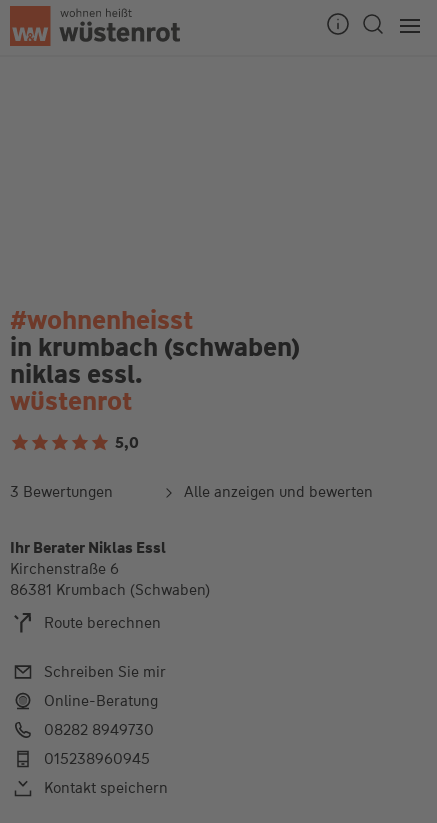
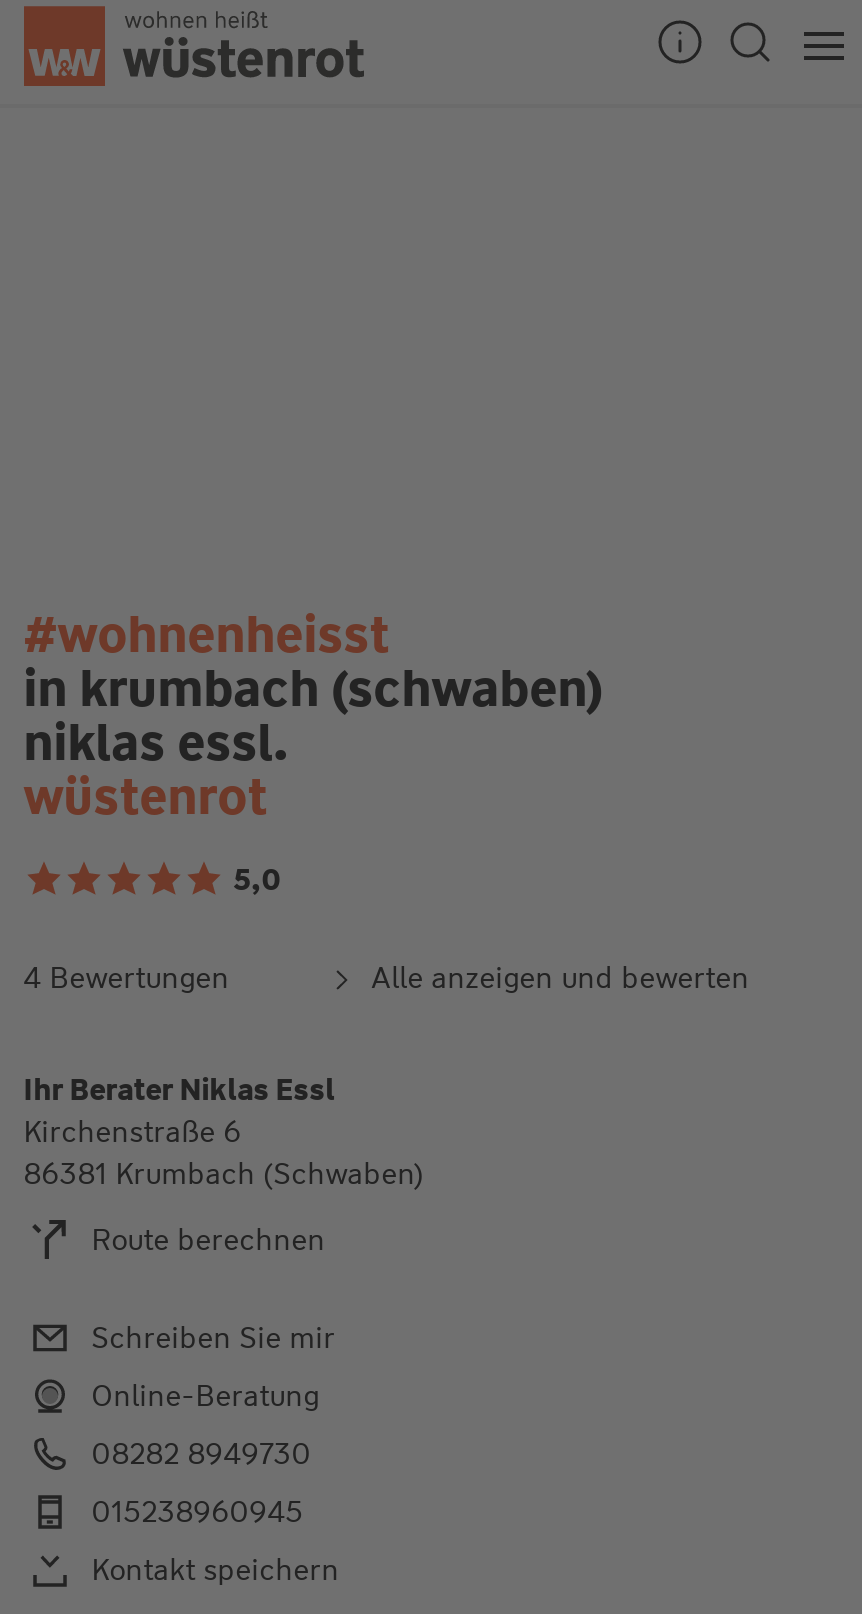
[10,482,113,502] 3 Bewertungen -> [23,959,229,999] 4 Bewertungen

